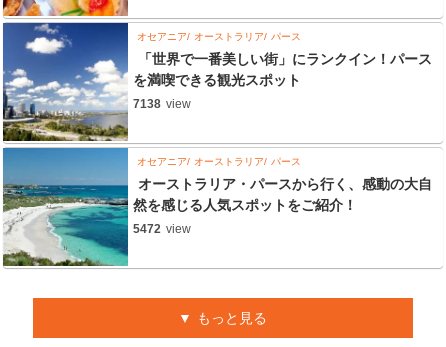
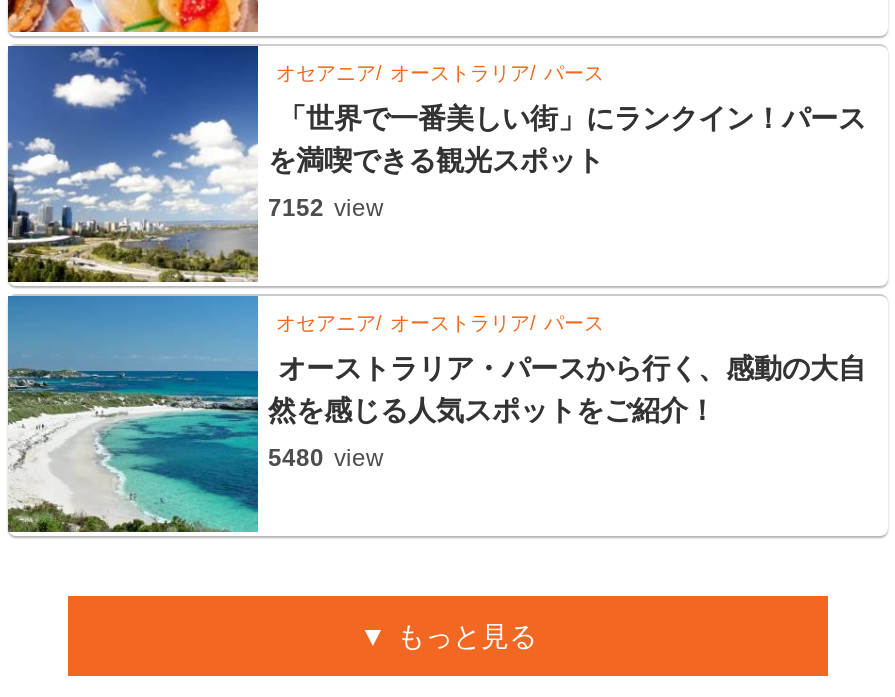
[133,97,191,111] 7138 view -> [268,194,384,222] 7152 view
[133,222,191,236] 5472 view -> [268,444,384,472] 5480 view

